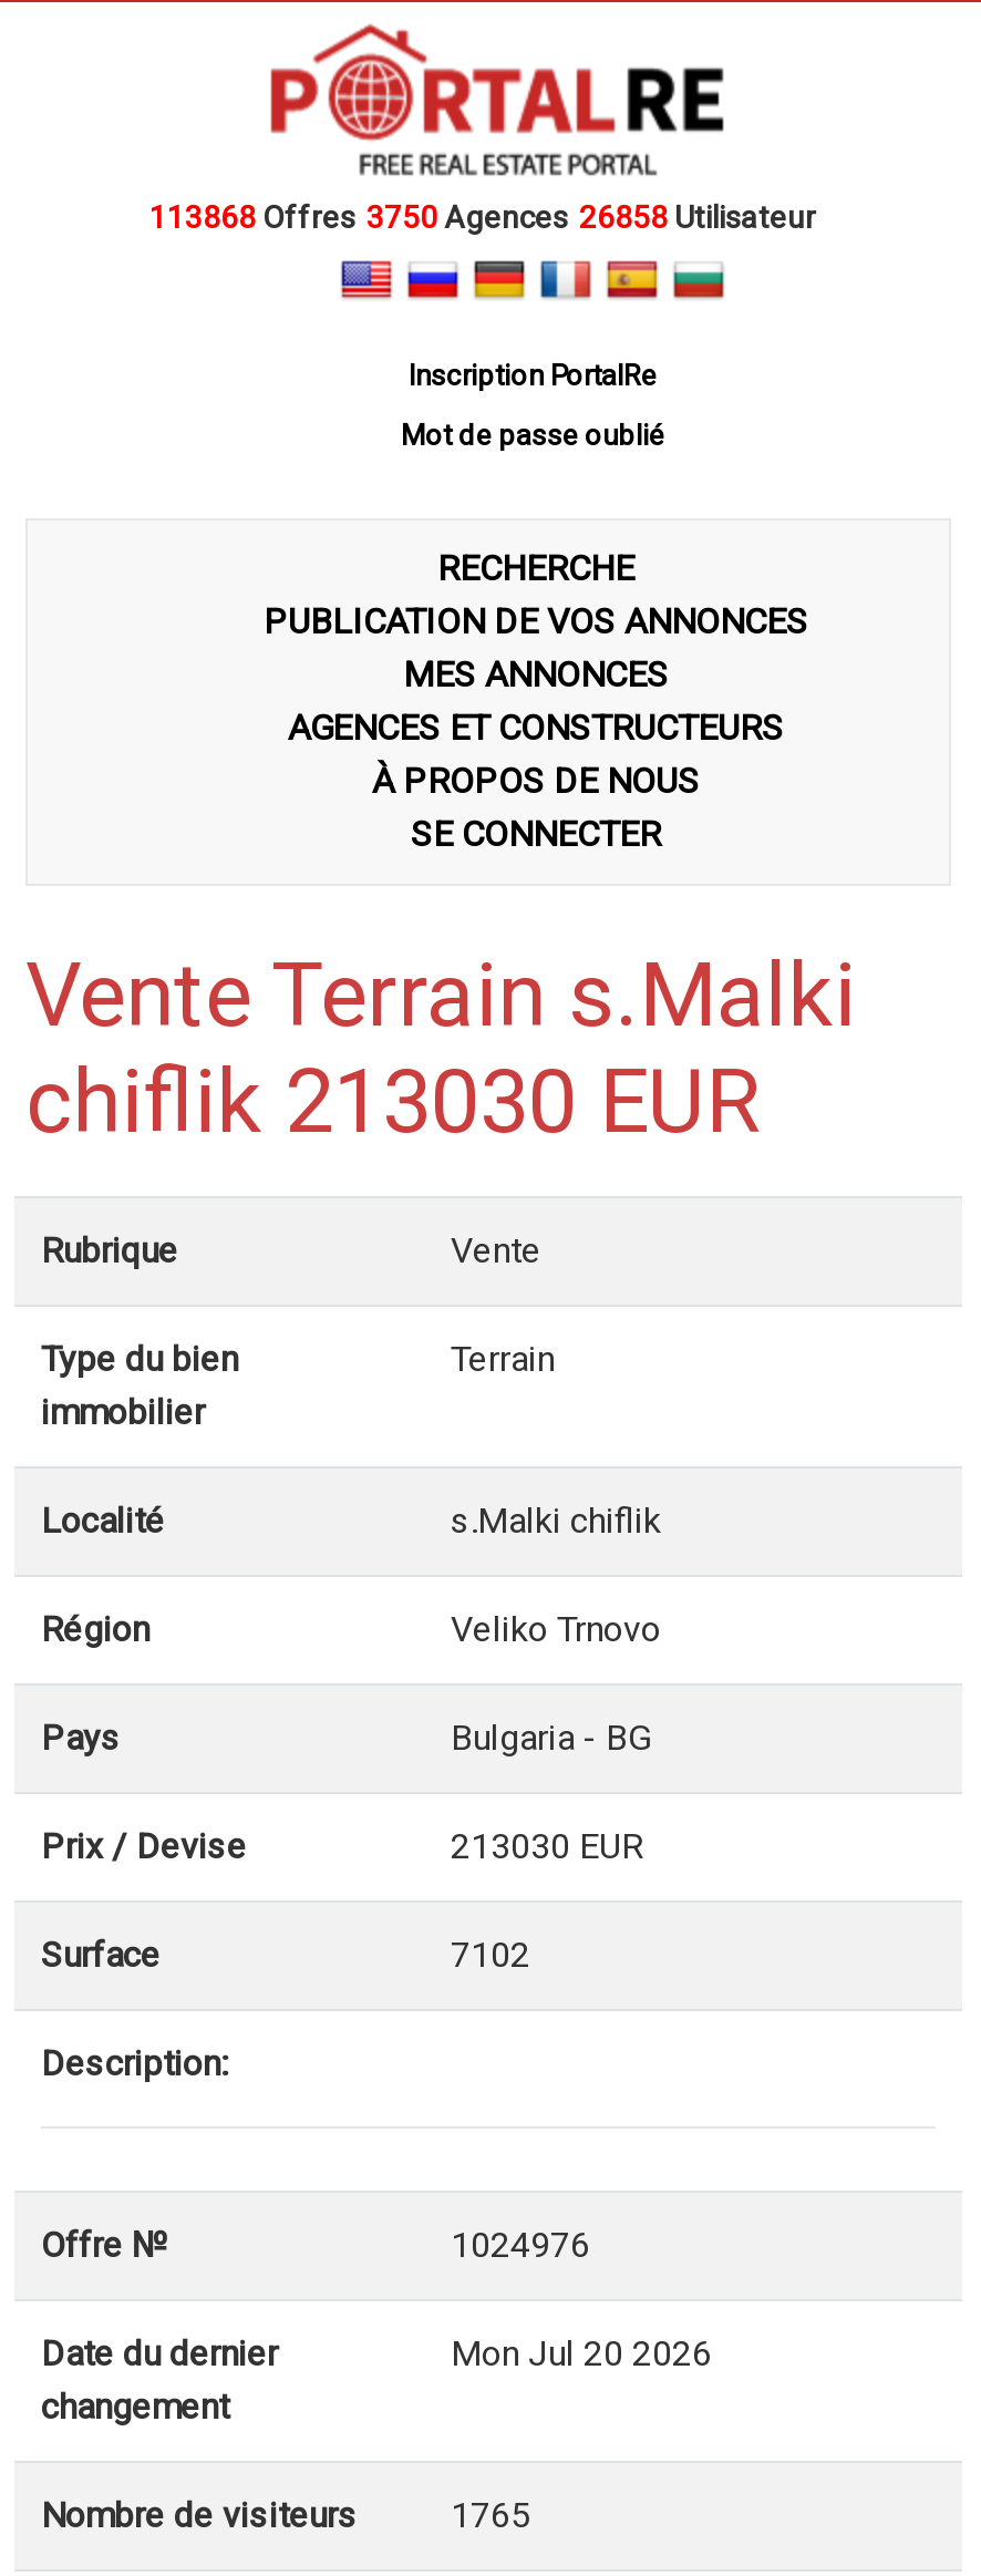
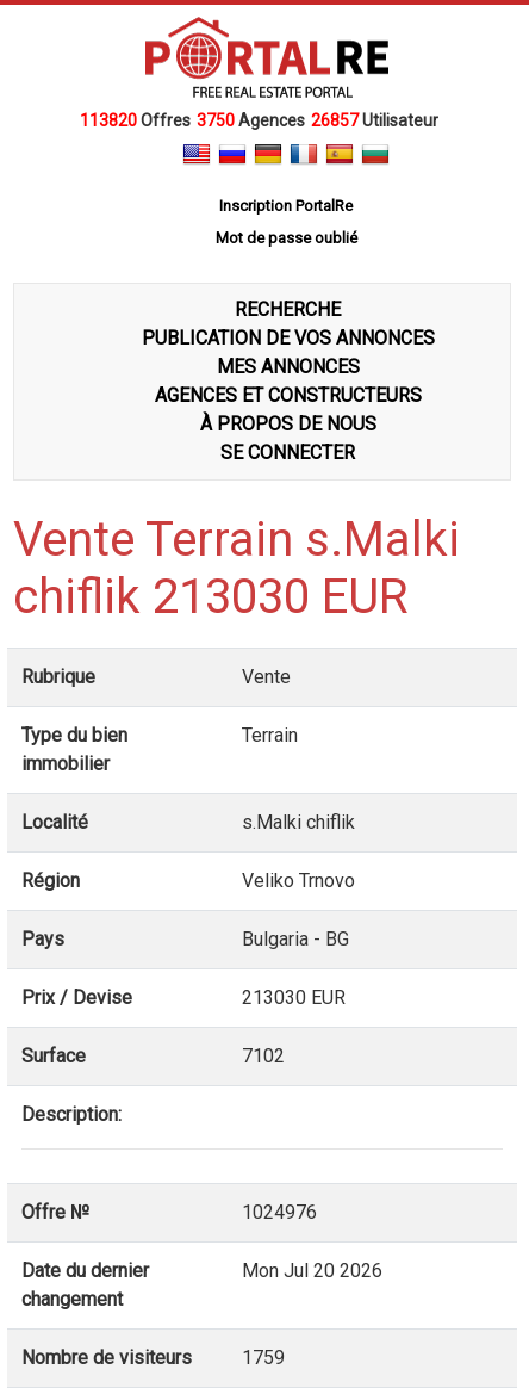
[149,199,816,235] 113868 Offres 3750 Agences 26858 Utilisateur -> [80,111,438,130] 113820 Offres 3750 Agences 26857 Utilisateur
[451,2494,530,2536] 1765 -> [242,1346,285,1369] 1759

